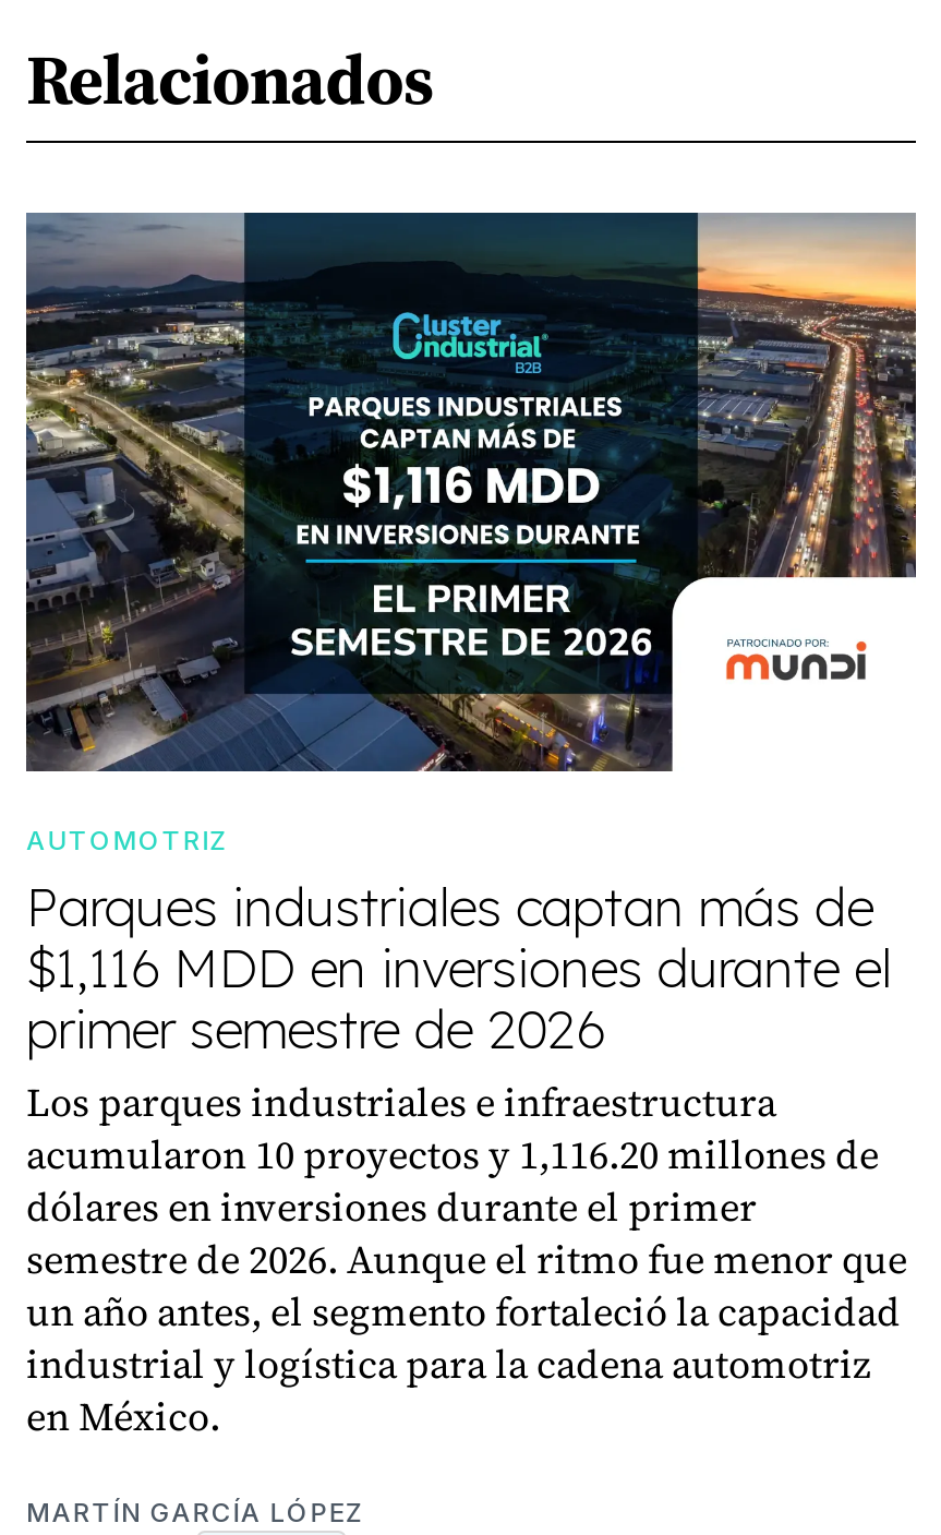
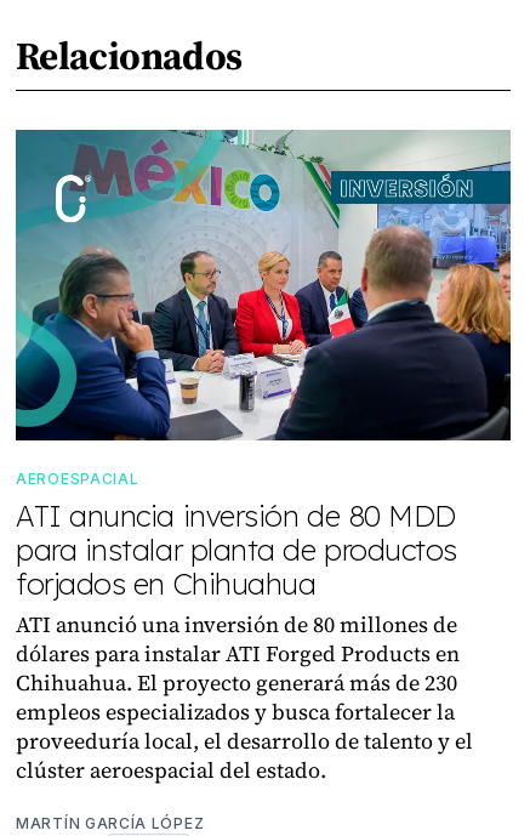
[24,211,918,1443] [image] | AUTOMOTRIZ | Parques industriales captan más de | $1,116 MDD en inversiones durante el | primer semestre de 2026 | Los parques industriales e infraestructura | acumularon 10 proyectos y 1,116.20 millones de | dólares en inversiones durante el primer | semestre de 2026. Aunque el ritmo fue menor que | un año antes, el segmento fortaleció la capacidad | industrial y logística para la cadena automotriz | en México. -> [15,129,512,785] [image] | AEROESPACIAL | ATI anuncia inversión de 80 MDD | para instalar planta de productos | forjados en Chihuahua | ATI anunció una inversión de 80 millones de | dólares para instalar ATI Forged Products en | Chihuahua. El proyecto generará más de 230 | empleos especializados y busca fortalecer la | proveeduría local, el desarrollo de talento y el | clúster aeroespacial del estado.

